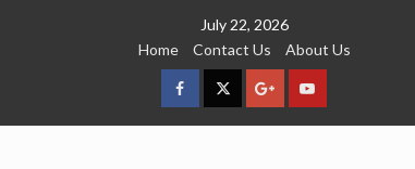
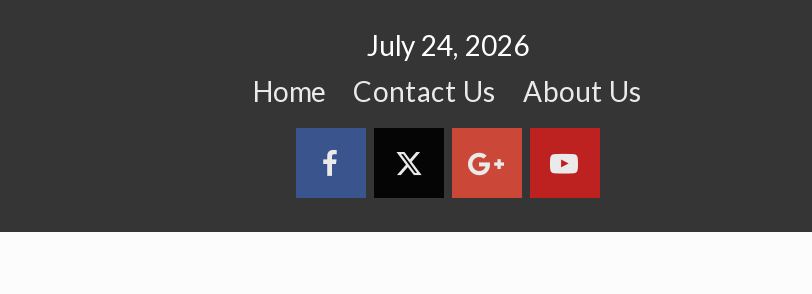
[200,15,288,34] July 22, 2026 -> [367,28,529,62] July 24, 2026

